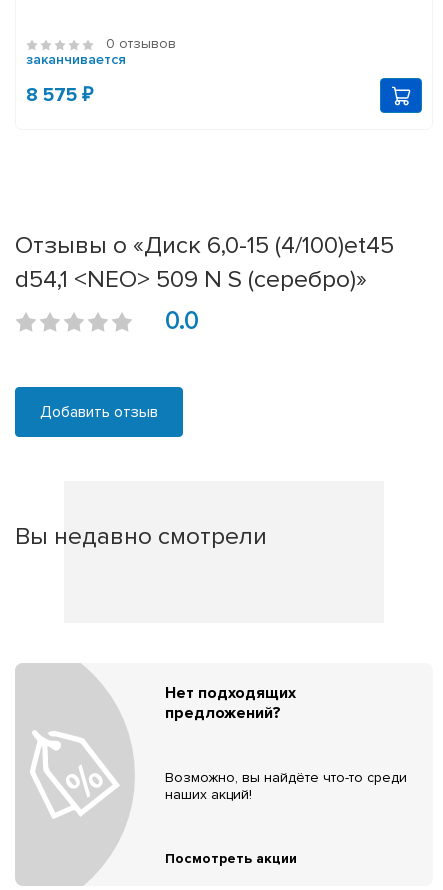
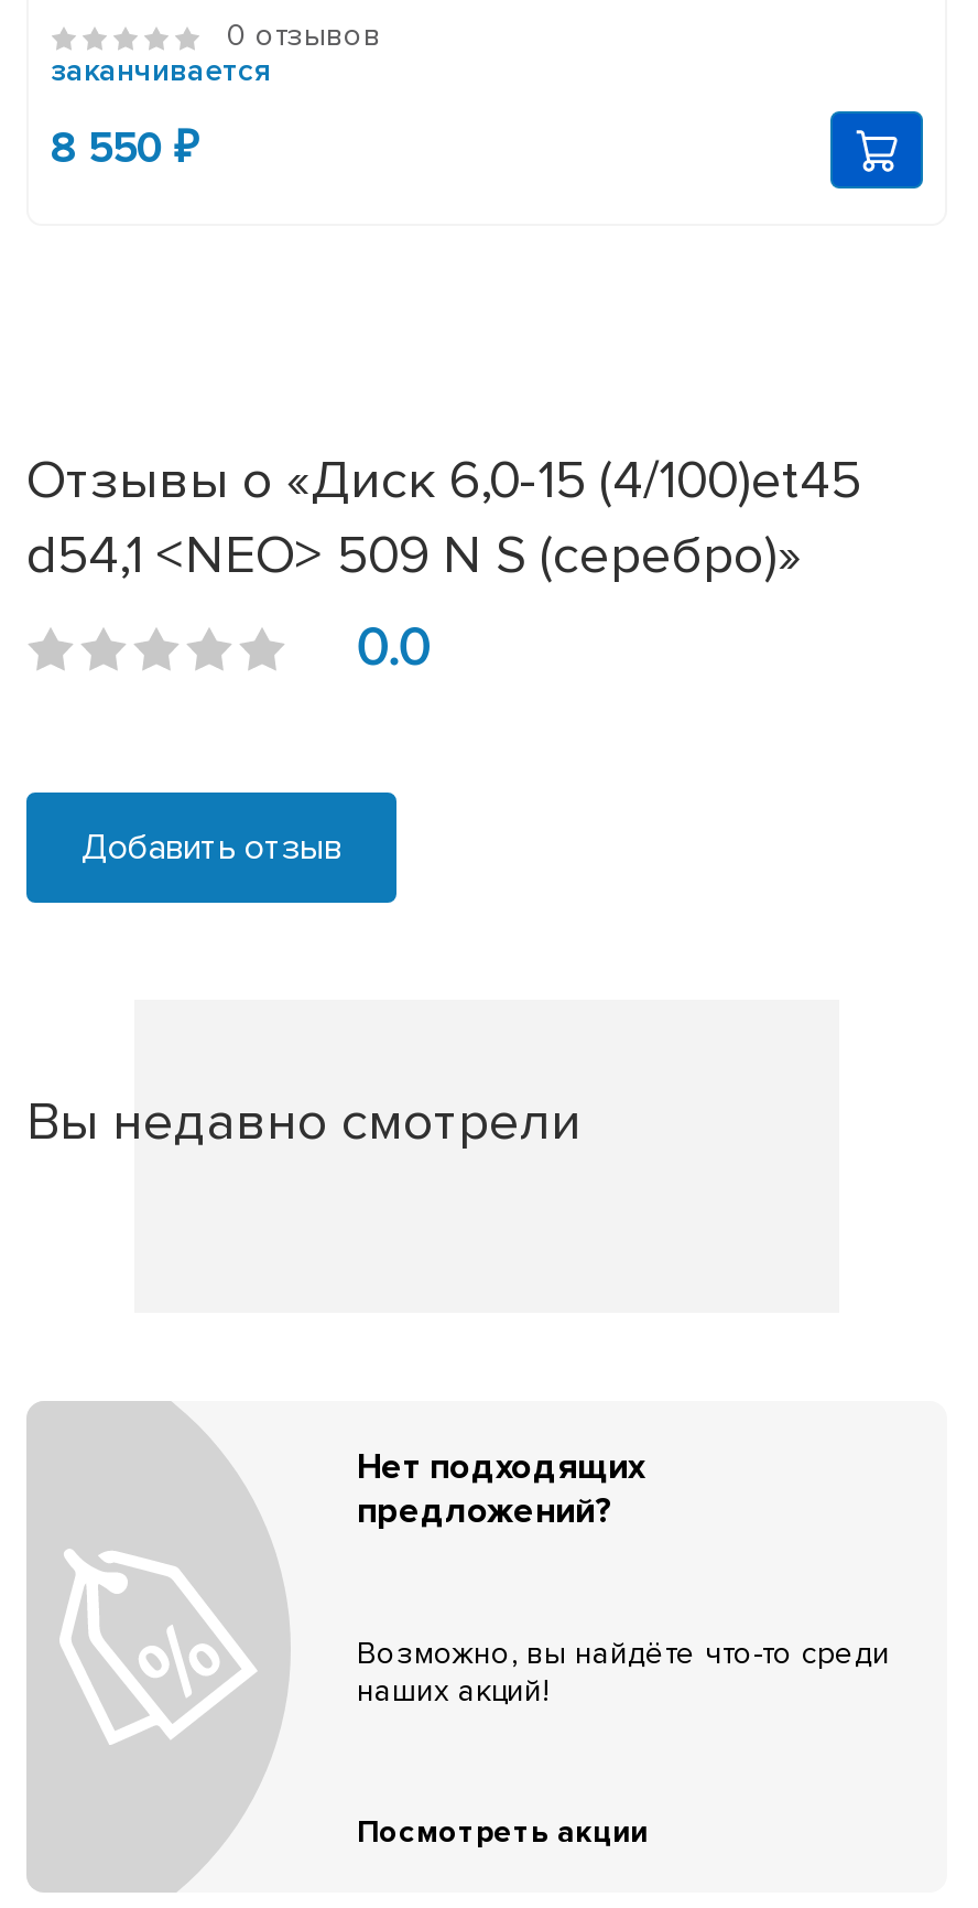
[26,83,93,107] 8 575 ₽ -> [51,123,198,176] 8 550 ₽

